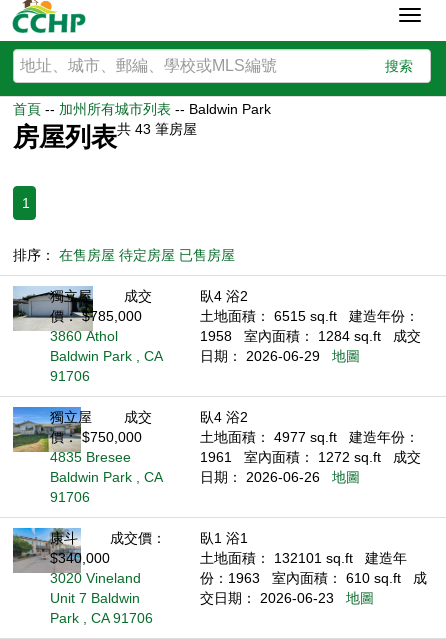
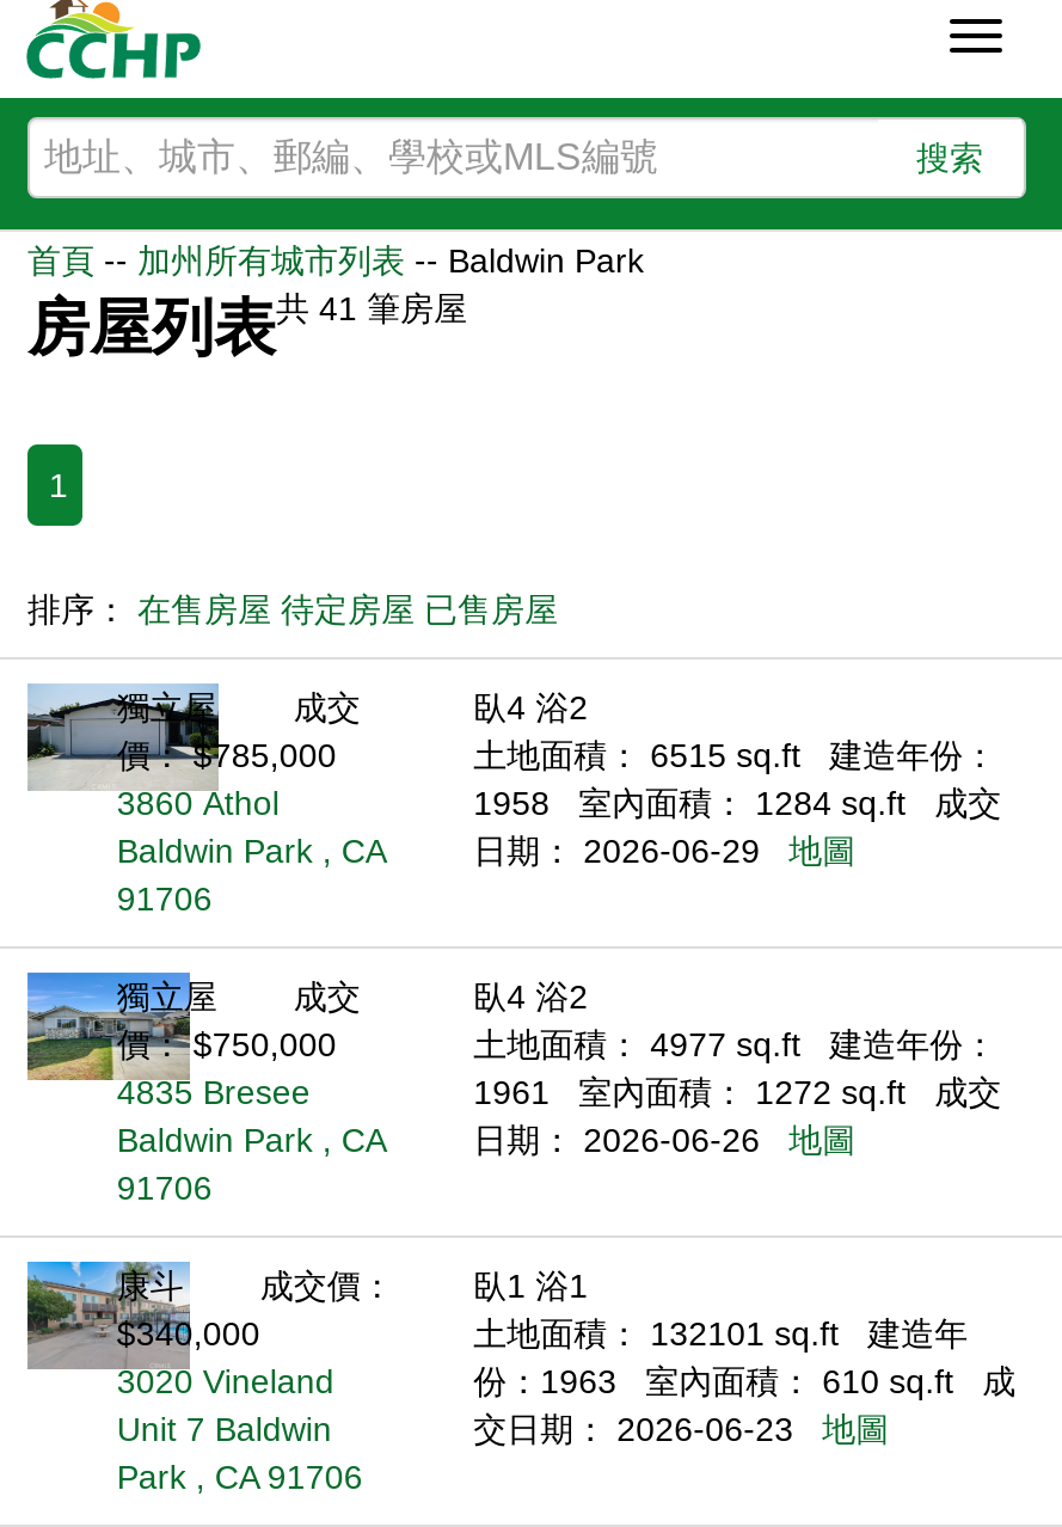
[13,121,197,152] 房屋列表共43筆房屋 -> [27,289,467,363] 房屋列表共41筆房屋

